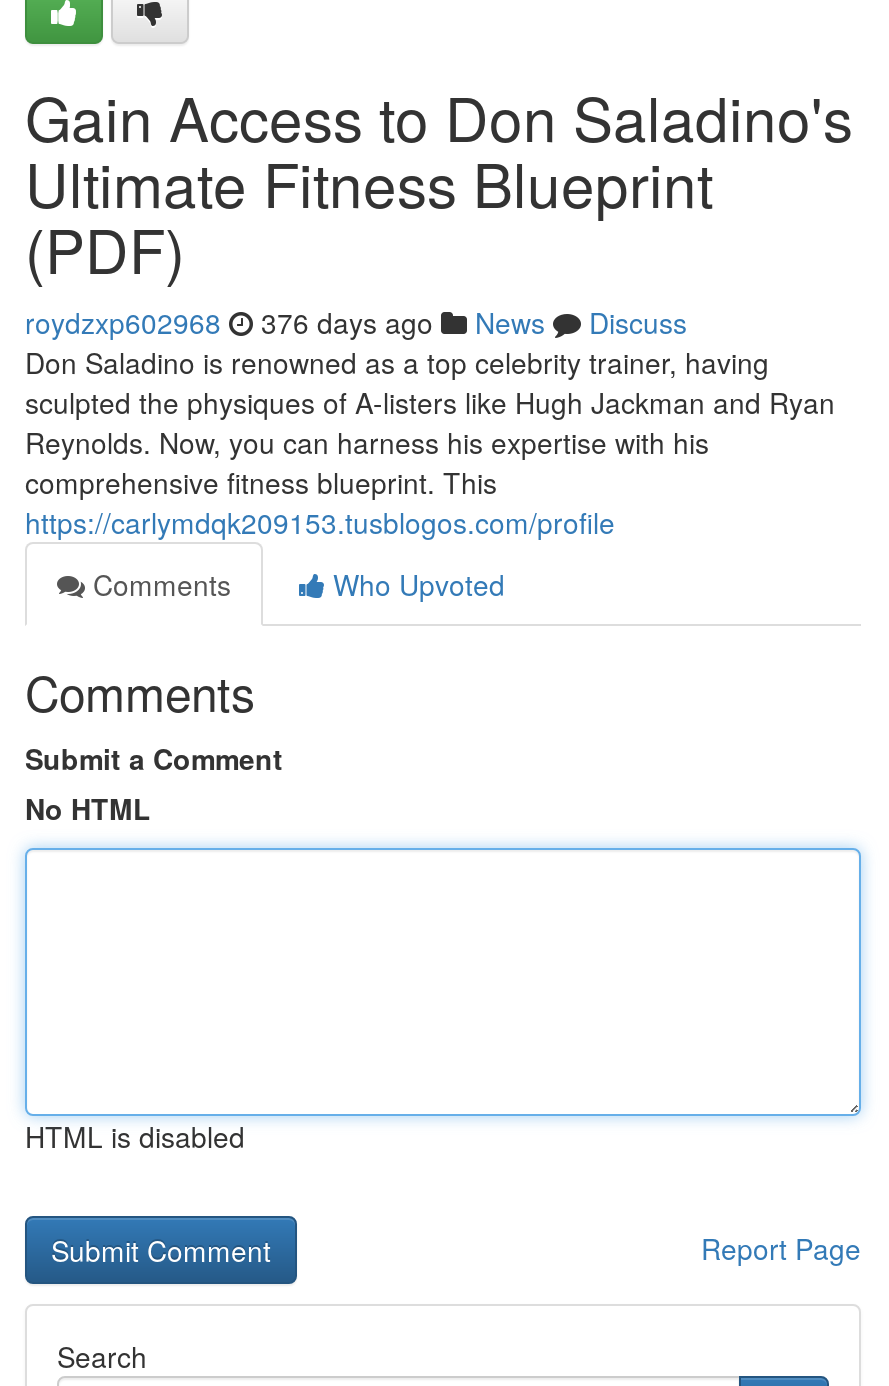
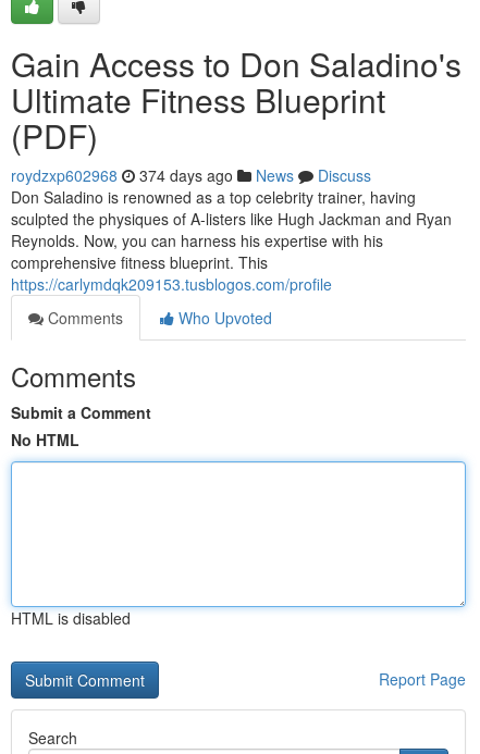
[25,302,687,342] roydzxp602968 376 days ago News Discuss -> [11,164,371,186] roydzxp602968 374 days ago News Discuss

